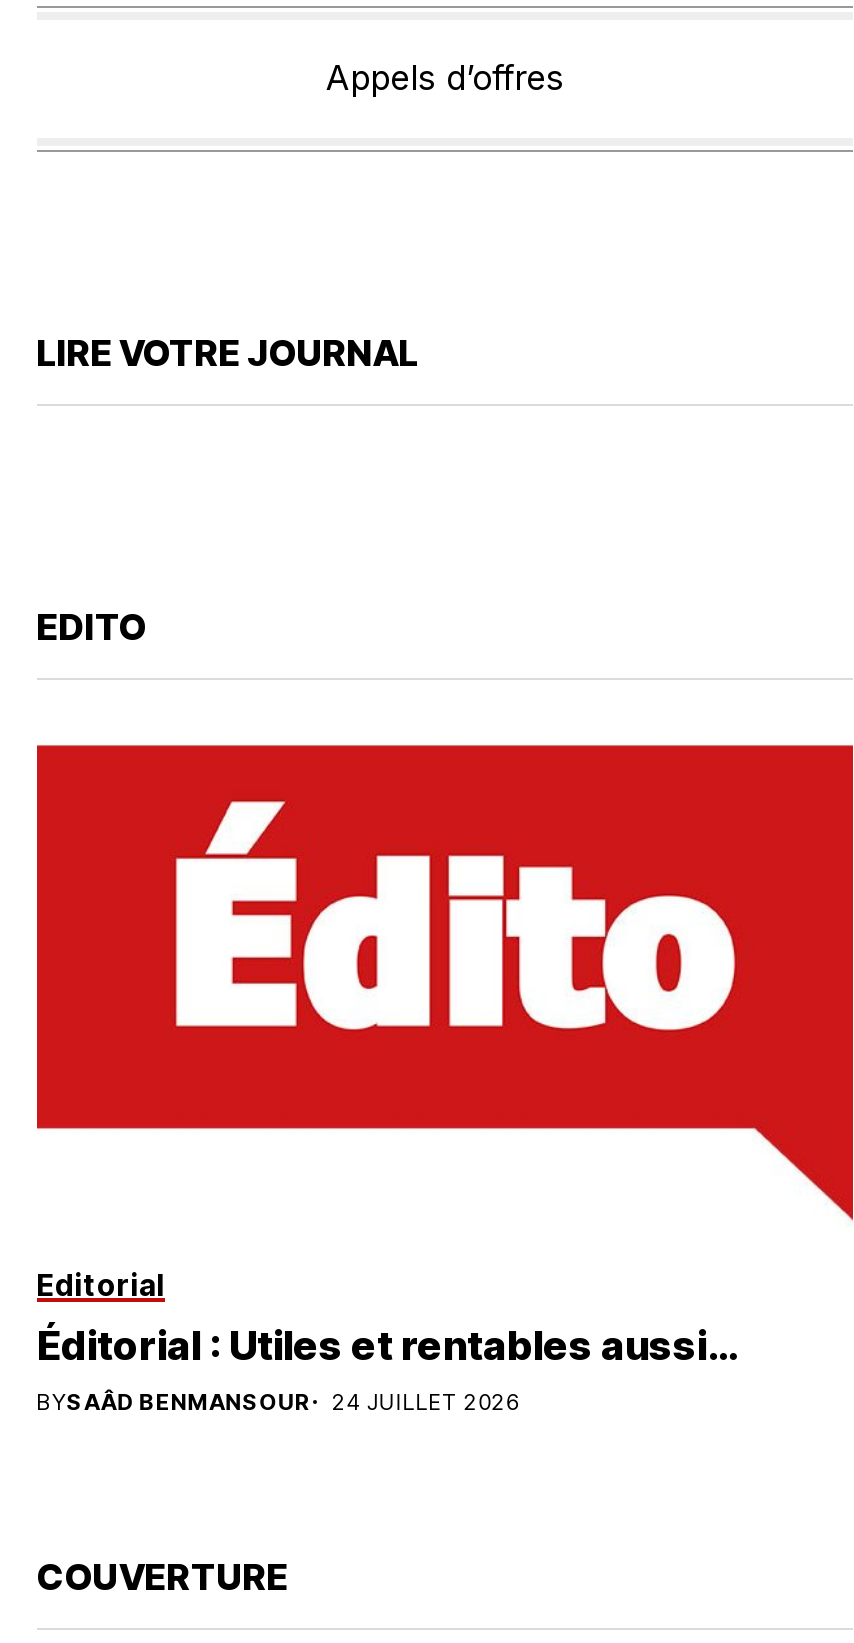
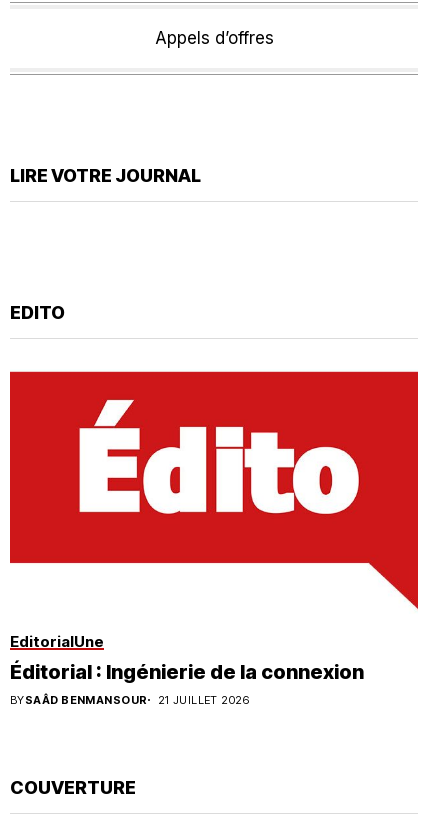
[37,1265,737,1369] Editorial | Éditorial : Utiles et rentables aussi… -> [10,632,364,684] EditorialUne | Éditorial : Ingénierie de la connexion
[37,1387,519,1415] BYSAÂD BENMANSOUR 24 JUILLET 2026 -> [10,693,249,707] BYSAÂD BENMANSOUR 21 JUILLET 2026

